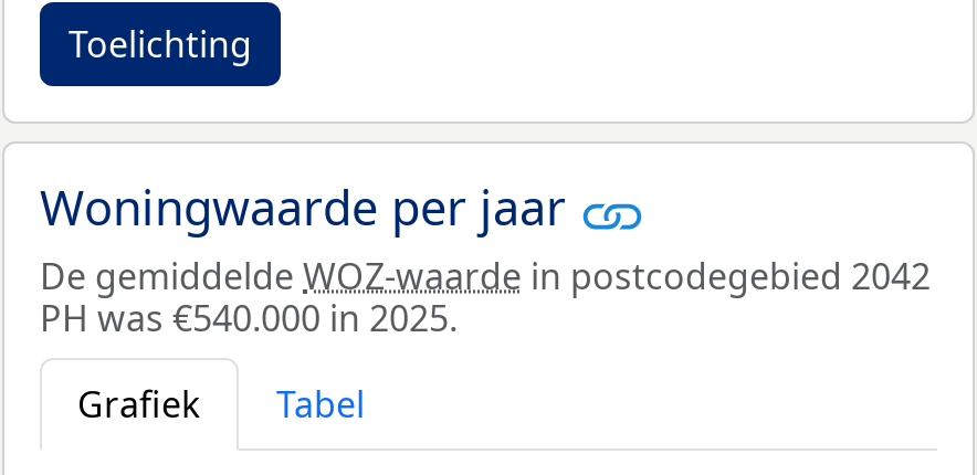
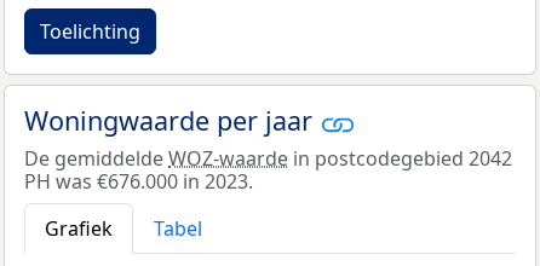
[40,293,458,342] PH was €540.000 in 2025. -> [24,168,253,194] PH was €676.000 in 2023.

